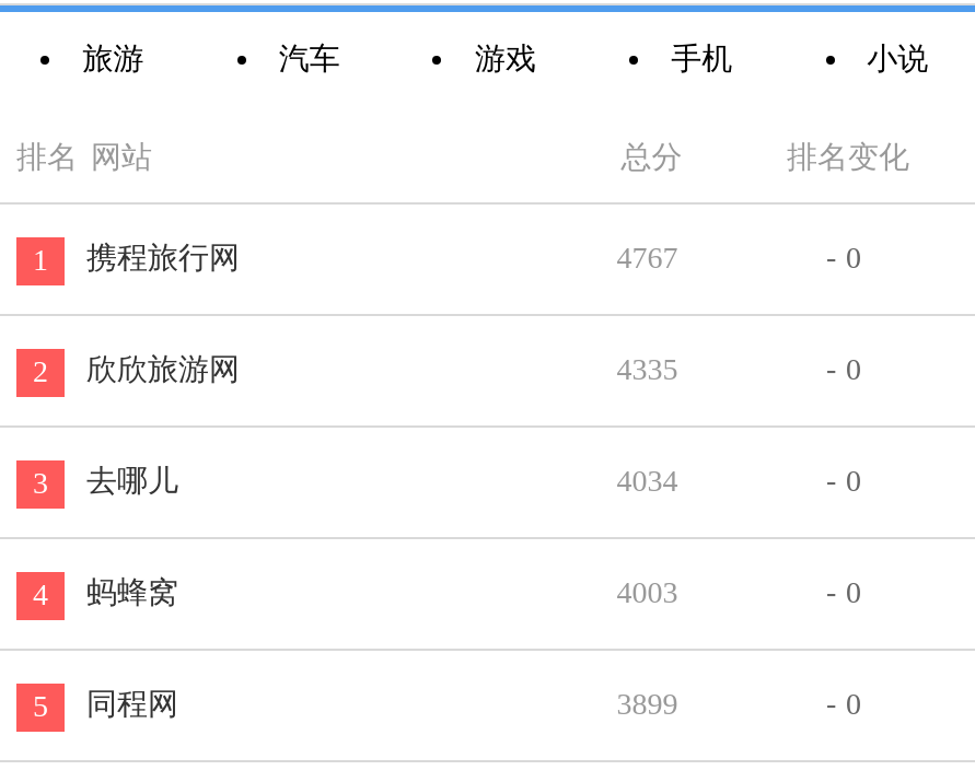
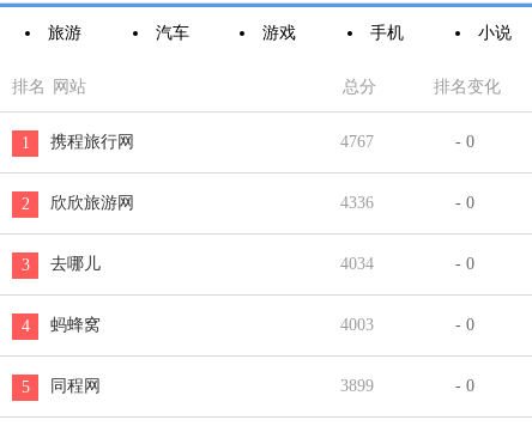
[617,353,678,386] 4335 -> [341,194,374,212] 4336

